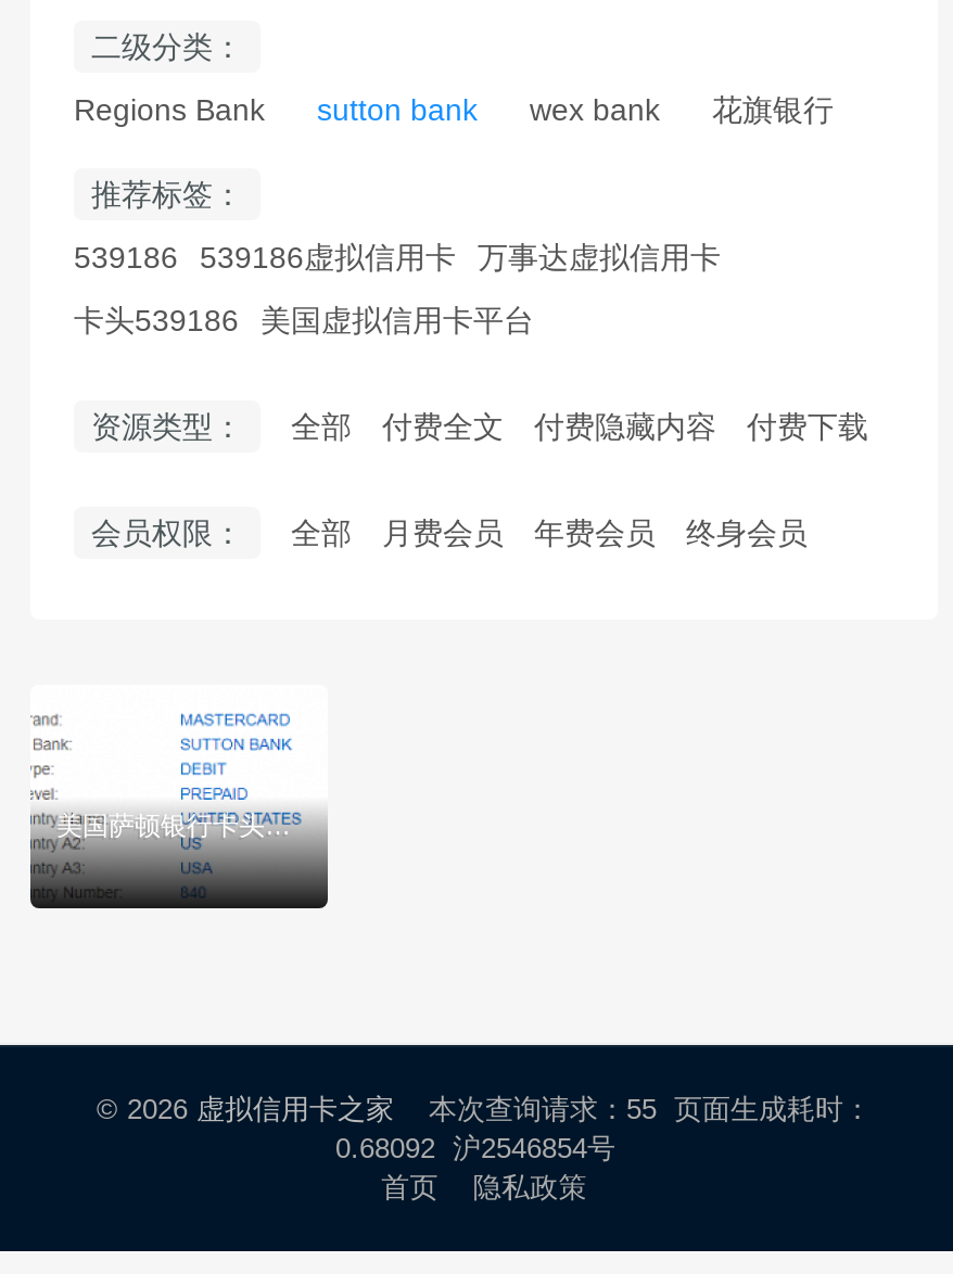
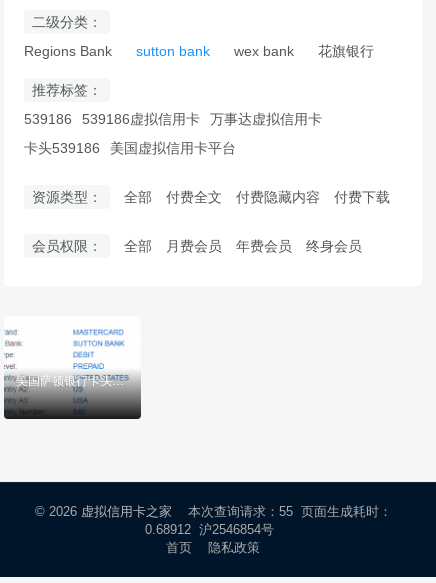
[335,1133,633,1165] 0.68092 沪2546854号 -> [144,522,281,537] 0.68912 沪2546854号

